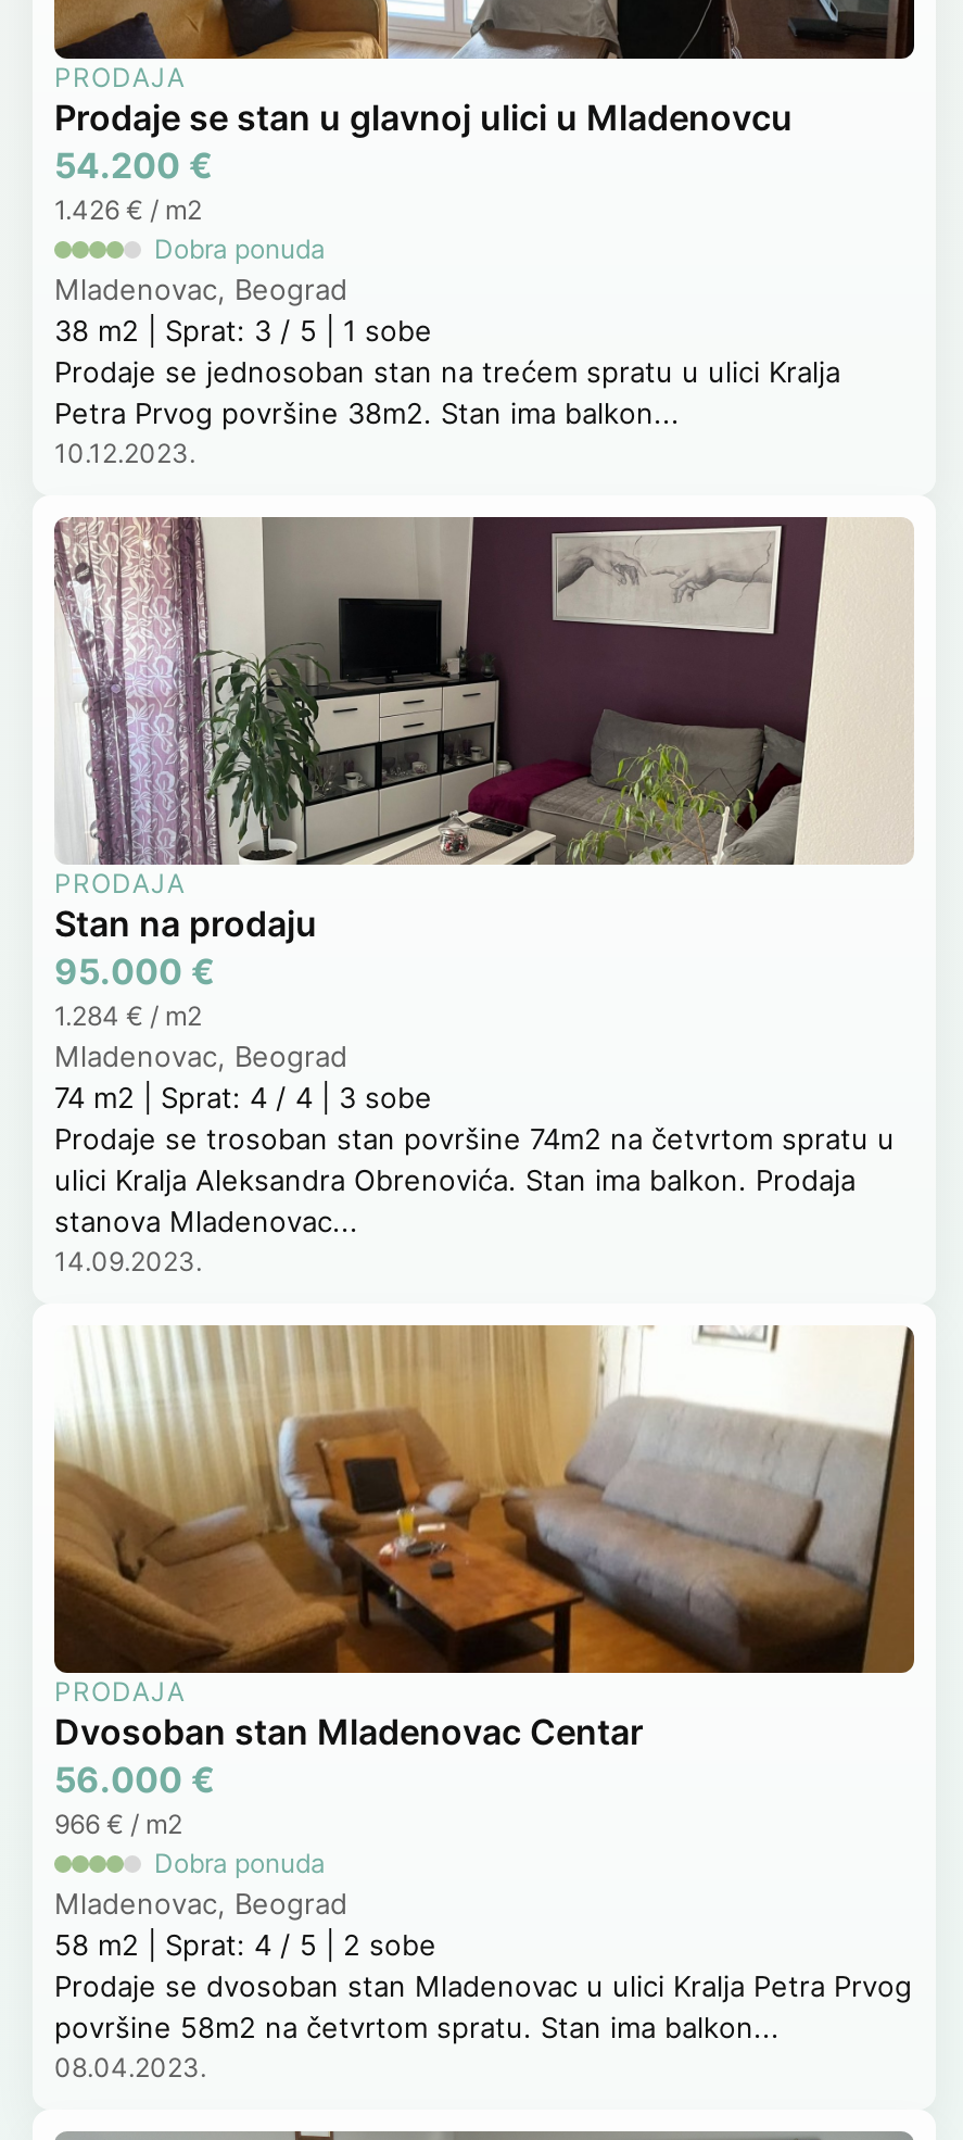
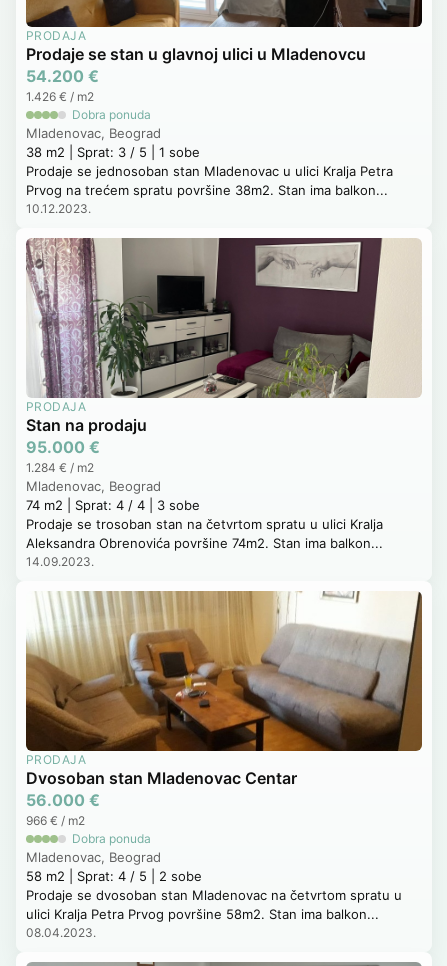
[54,354,840,430] Prodaje se jednosoban stan na trećem spratu u ulici Kralja | Petra Prvog površine 38m2. Stan ima balkon... -> [26,163,393,198] Prodaje se jednosoban stan Mladenovac u ulici Kralja Petra | Prvog na trećem spratu površine 38m2. Stan ima balkon...
[54,1121,895,1238] Prodaje se trosoban stan površine 74m2 na četvrtom spratu u | ulici Kralja Aleksandra Obrenovića. Stan ima balkon. Prodaja | stanova Mladenovac... -> [26,516,383,551] Prodaje se trosoban stan na četvrtom spratu u ulici Kralja | Aleksandra Obrenovića površine 74m2. Stan ima balkon...
[54,1968,912,2044] Prodaje se dvosoban stan Mladenovac u ulici Kralja Petra Prvog | površine 58m2 na četvrtom spratu. Stan ima balkon... -> [26,887,402,922] Prodaje se dvosoban stan Mladenovac na četvrtom spratu u | ulici Kralja Petra Prvog površine 58m2. Stan ima balkon...

